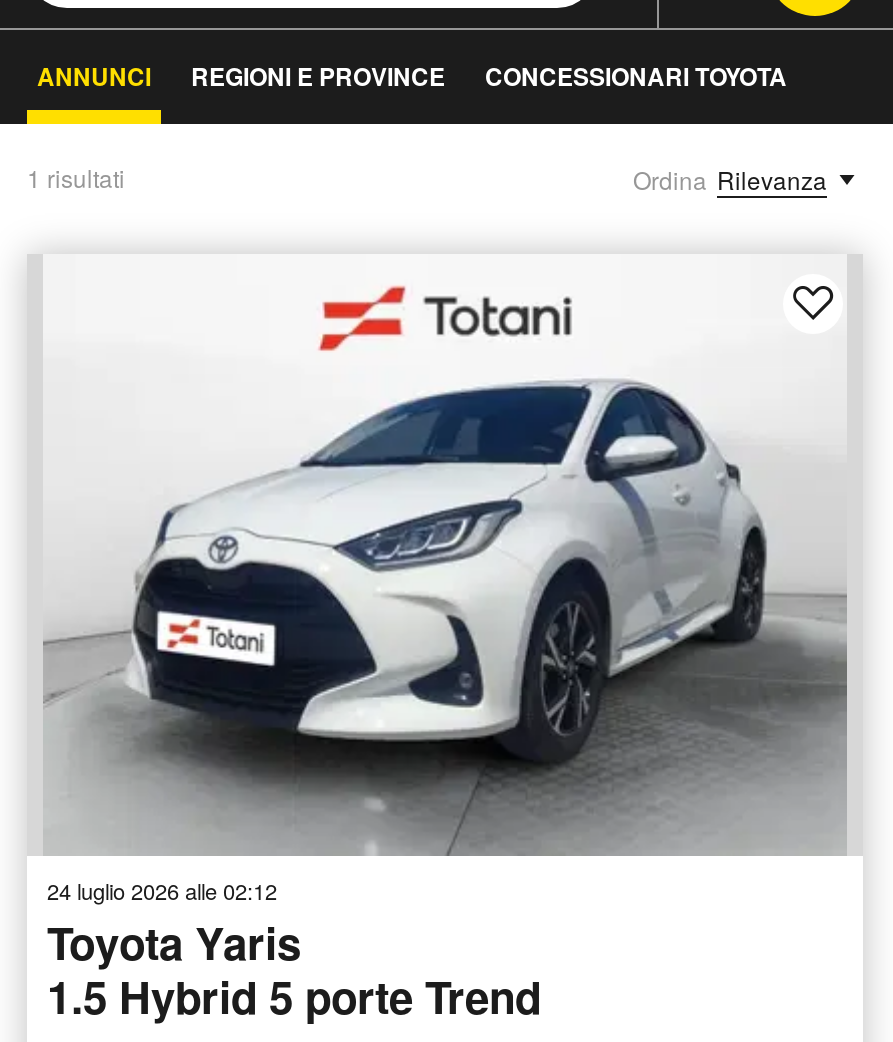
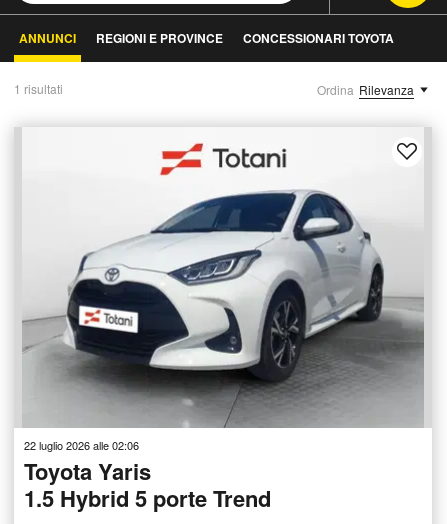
[47,874,277,906] 24 luglio 2026 alle 02:12 -> [24,437,139,453] 22 luglio 2026 alle 02:06

